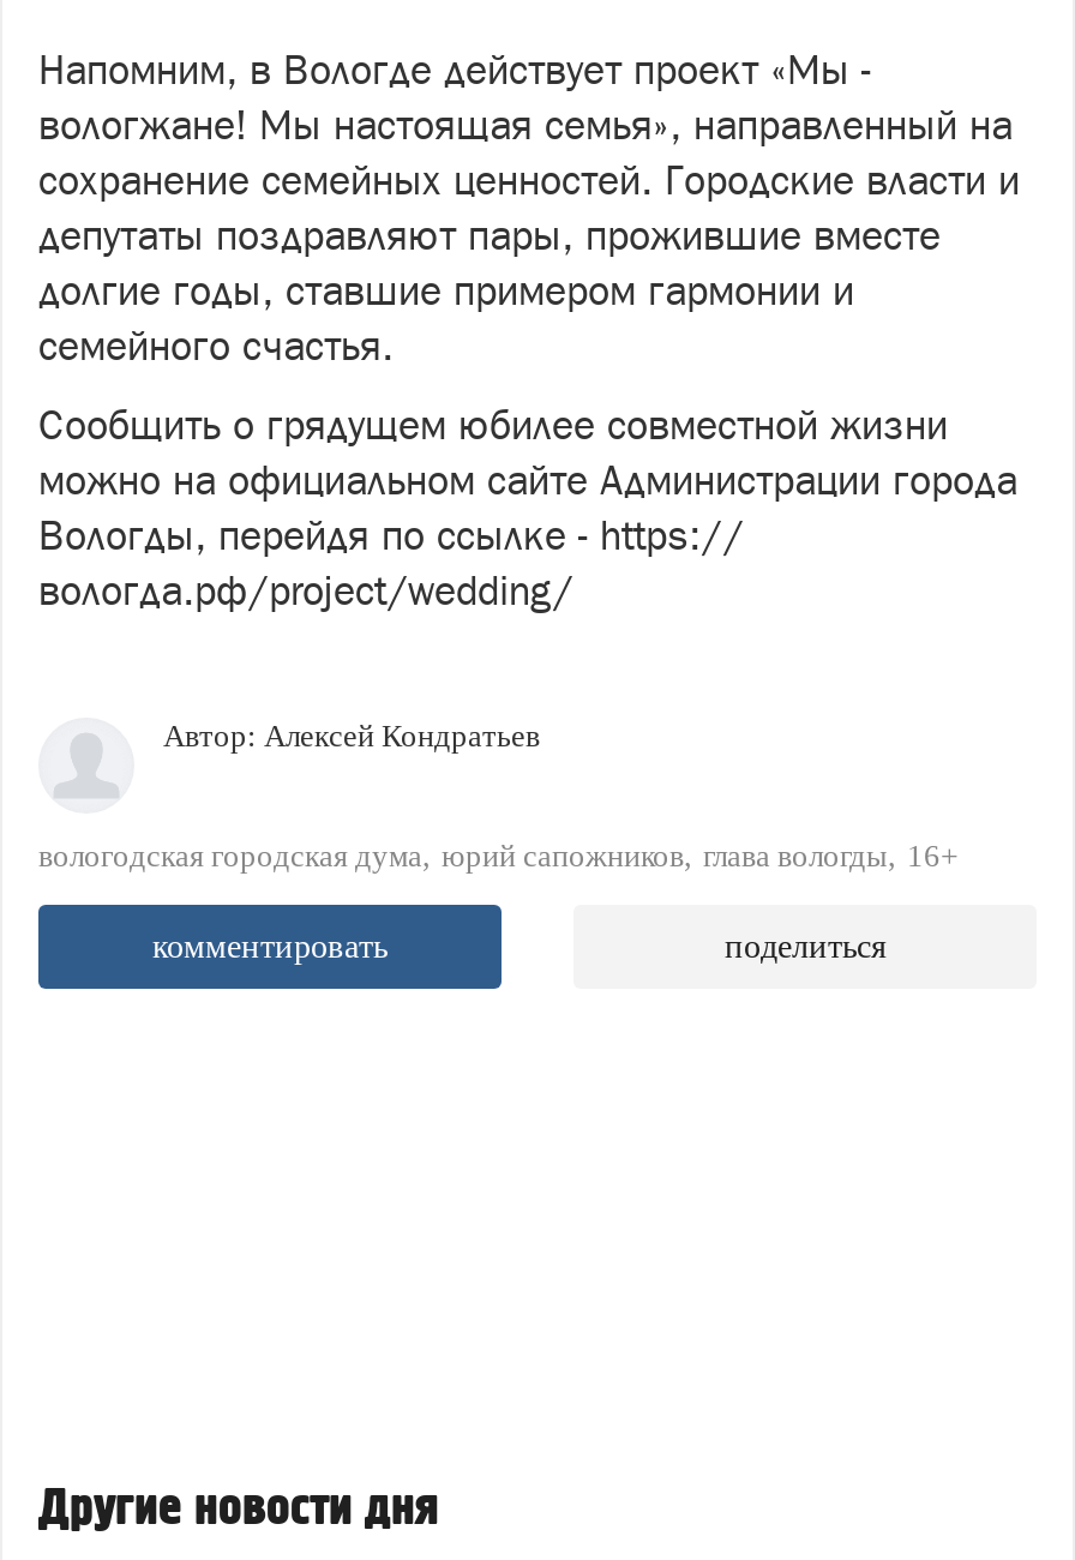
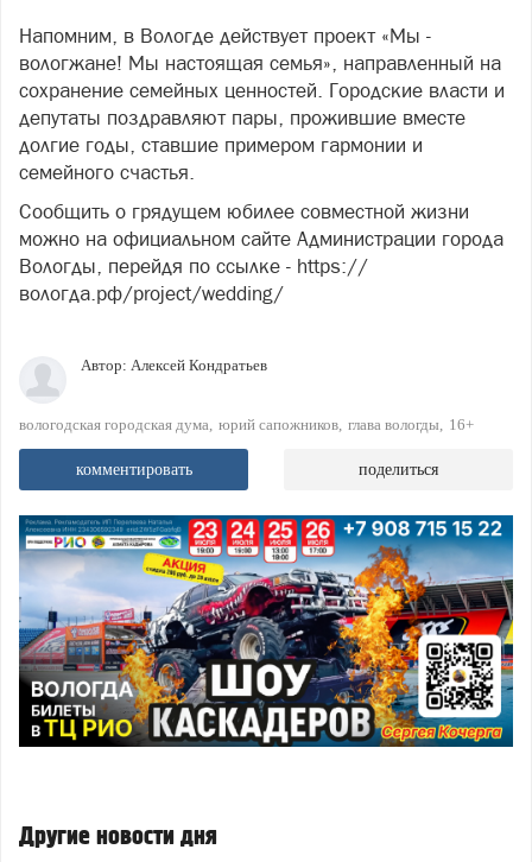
none -> [18,514,514,748] [image]

